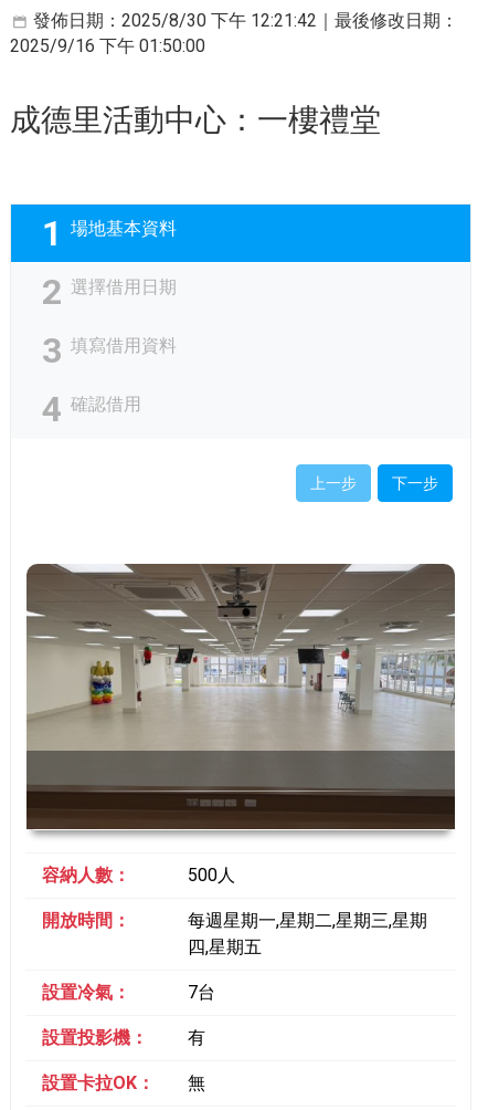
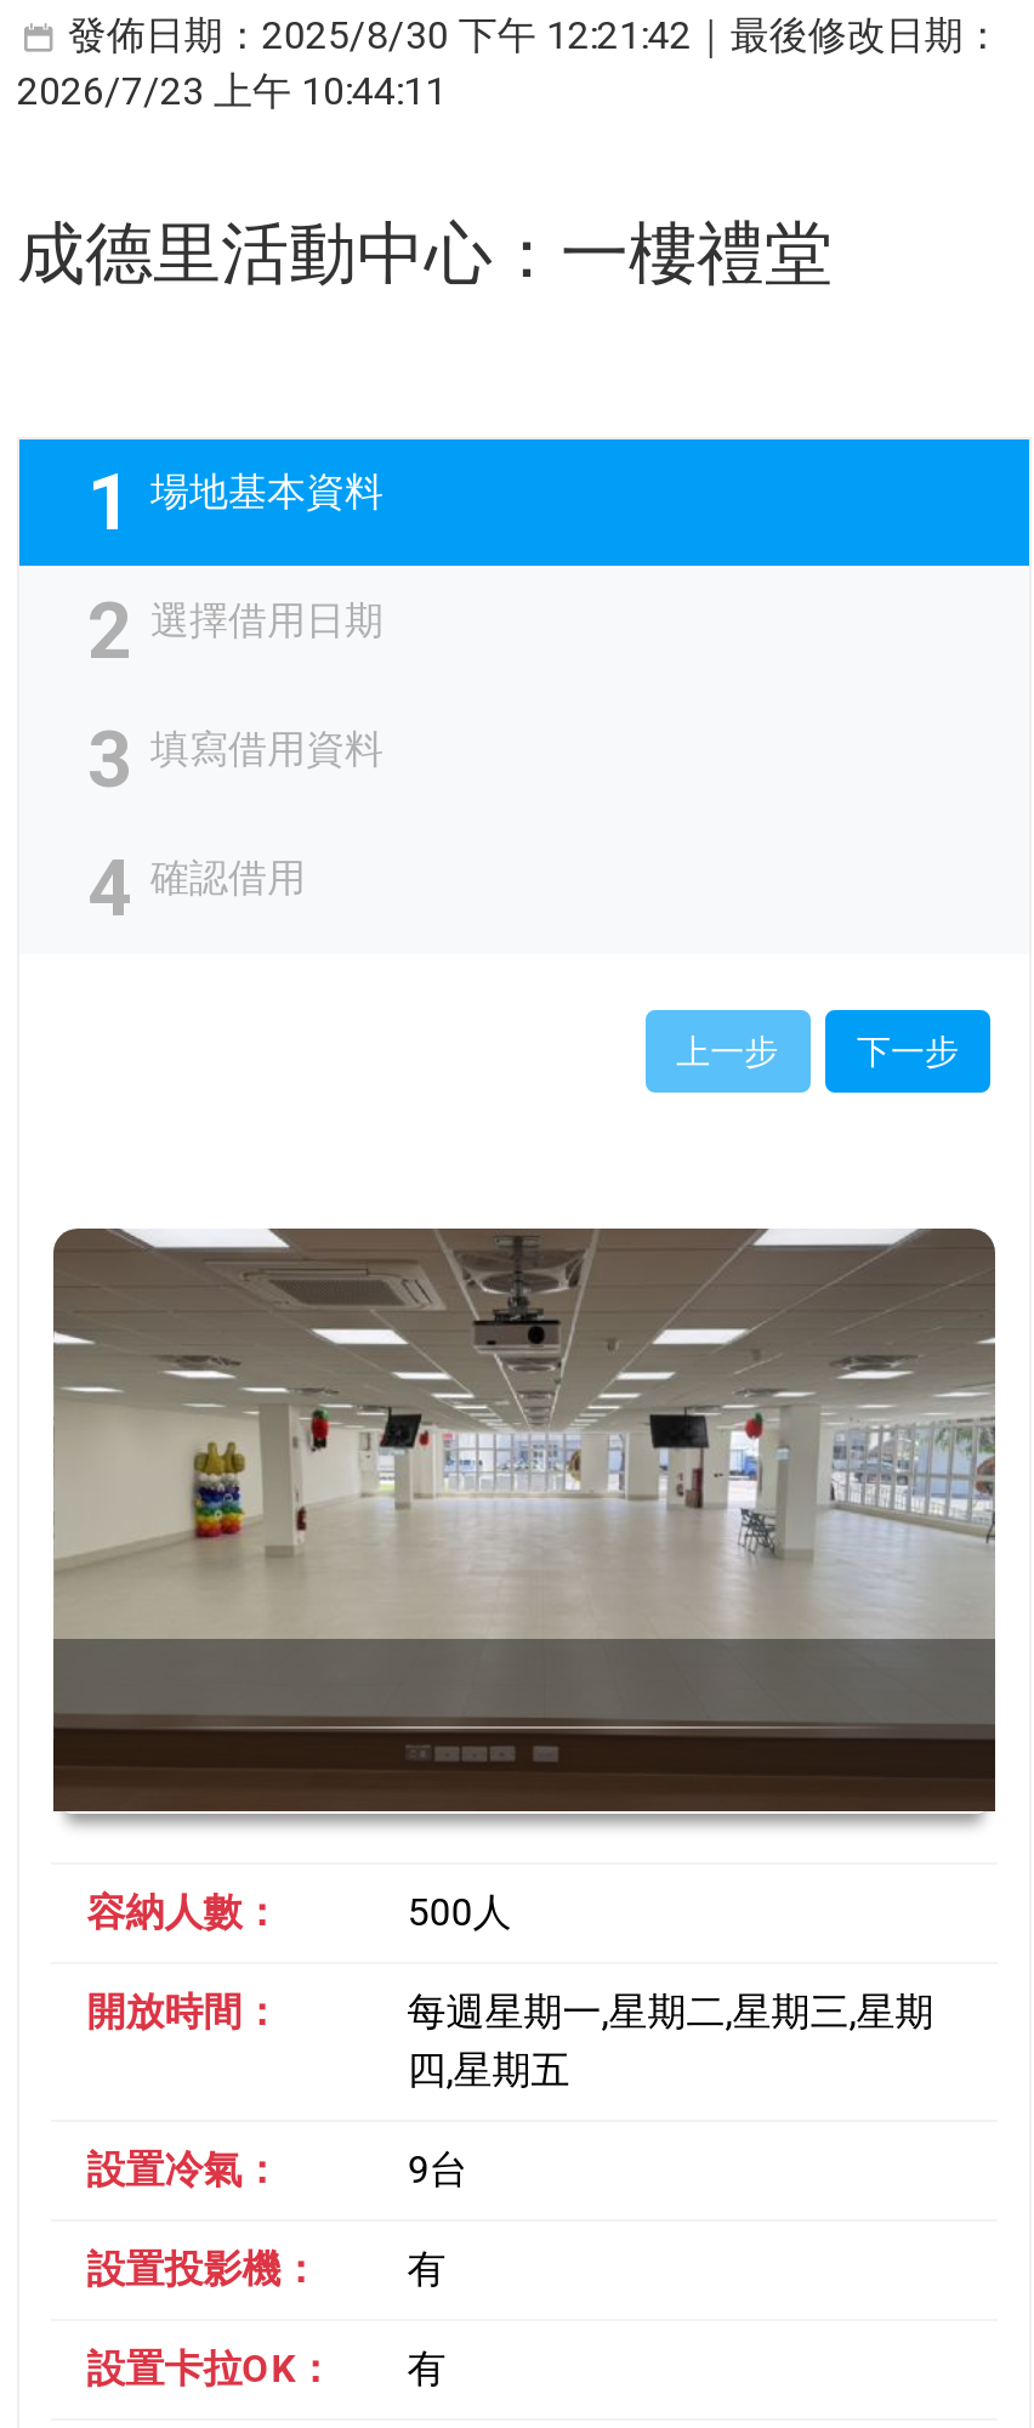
[10,35,205,56] 2025/9/16 下午 01:50:00 -> [17,68,447,114] 2026/7/23 上午 10:44:11
[187,982,215,1003] 7台 -> [407,2147,468,2193] 9台
[187,1073,205,1094] 無 -> [407,2346,446,2393] 有

